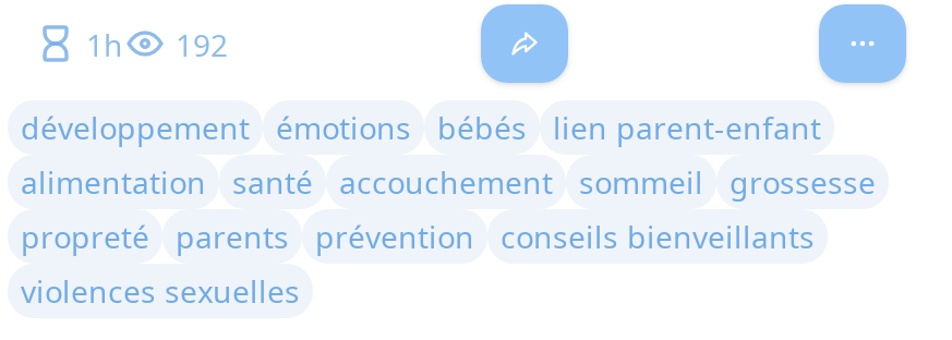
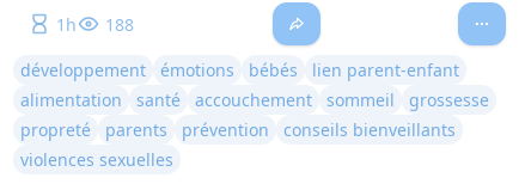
[86,23,228,64] 1h 192 -> [56,13,134,35] 1h 188

